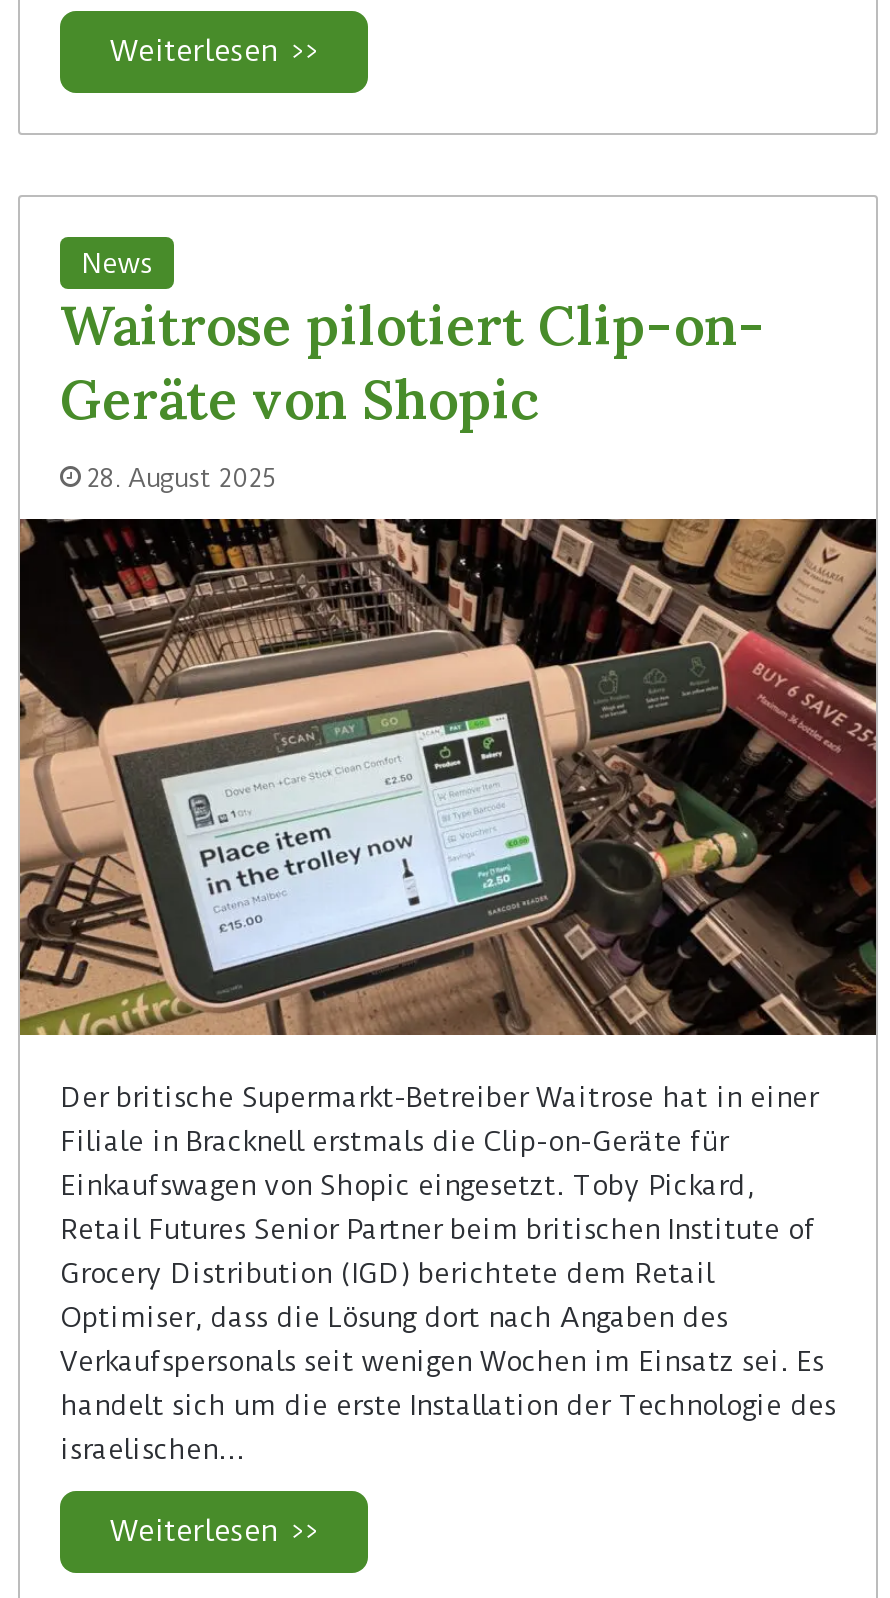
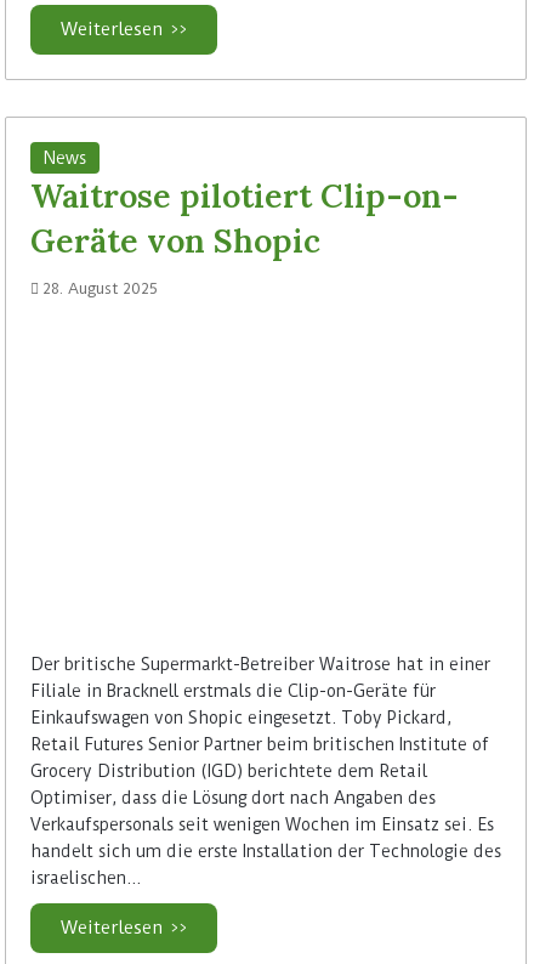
[18,517,878,1037] [image] -> none

